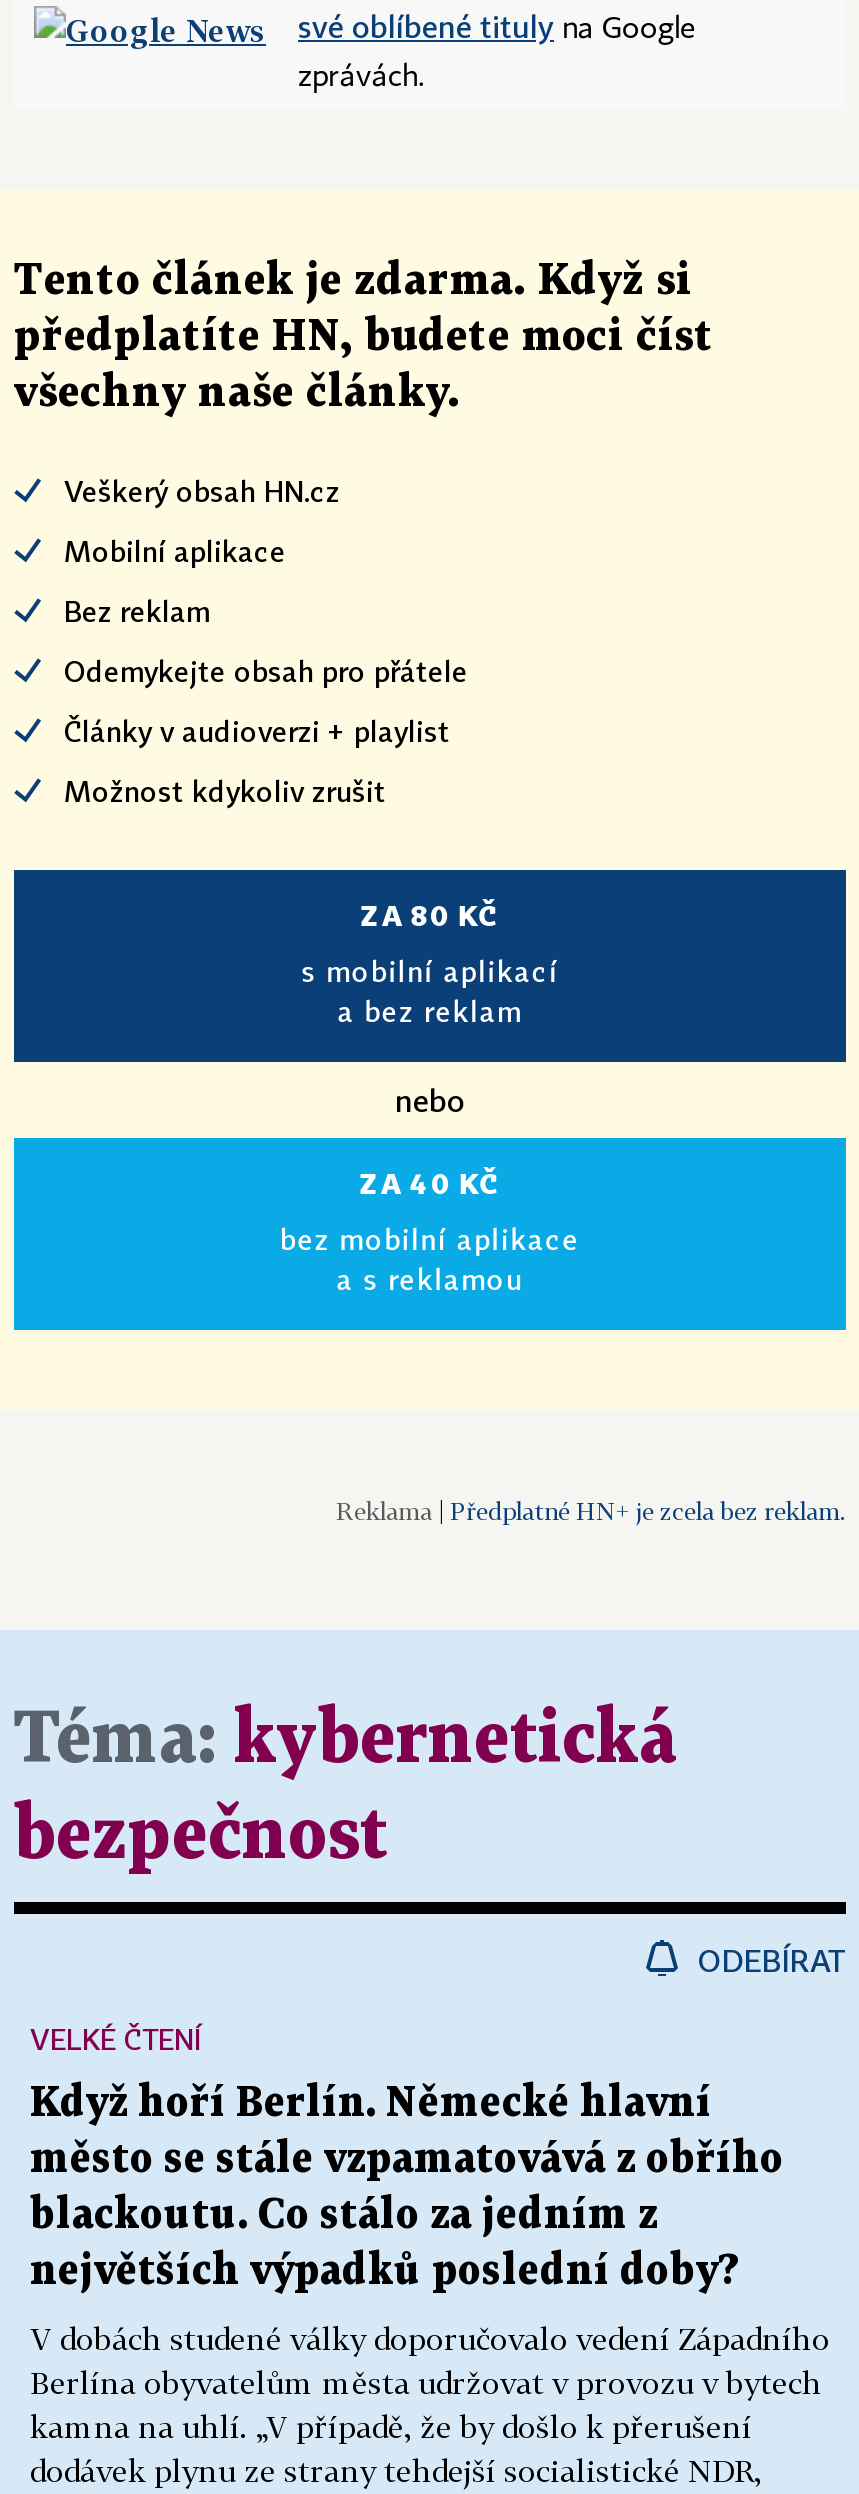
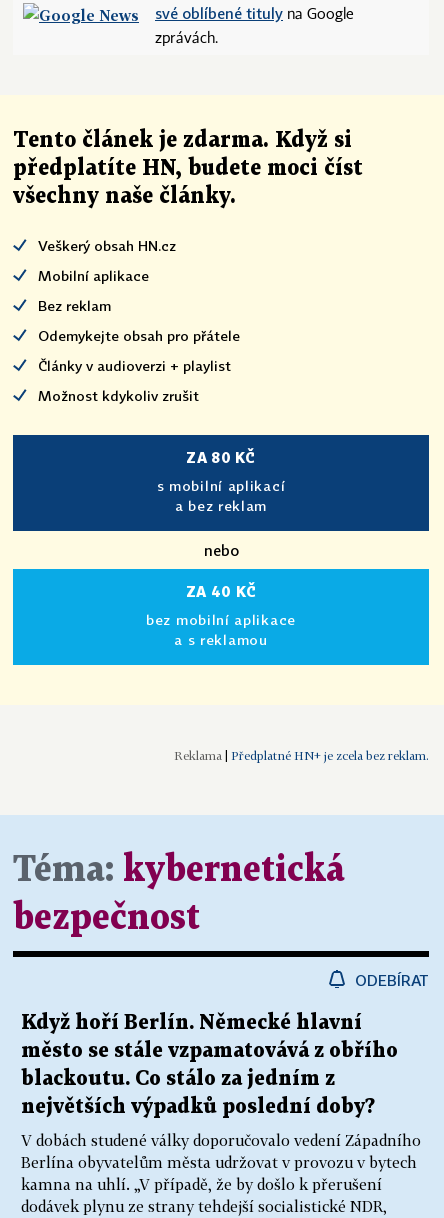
[30,2022,202,2056] VELKÉ ČTENÍ -> none

